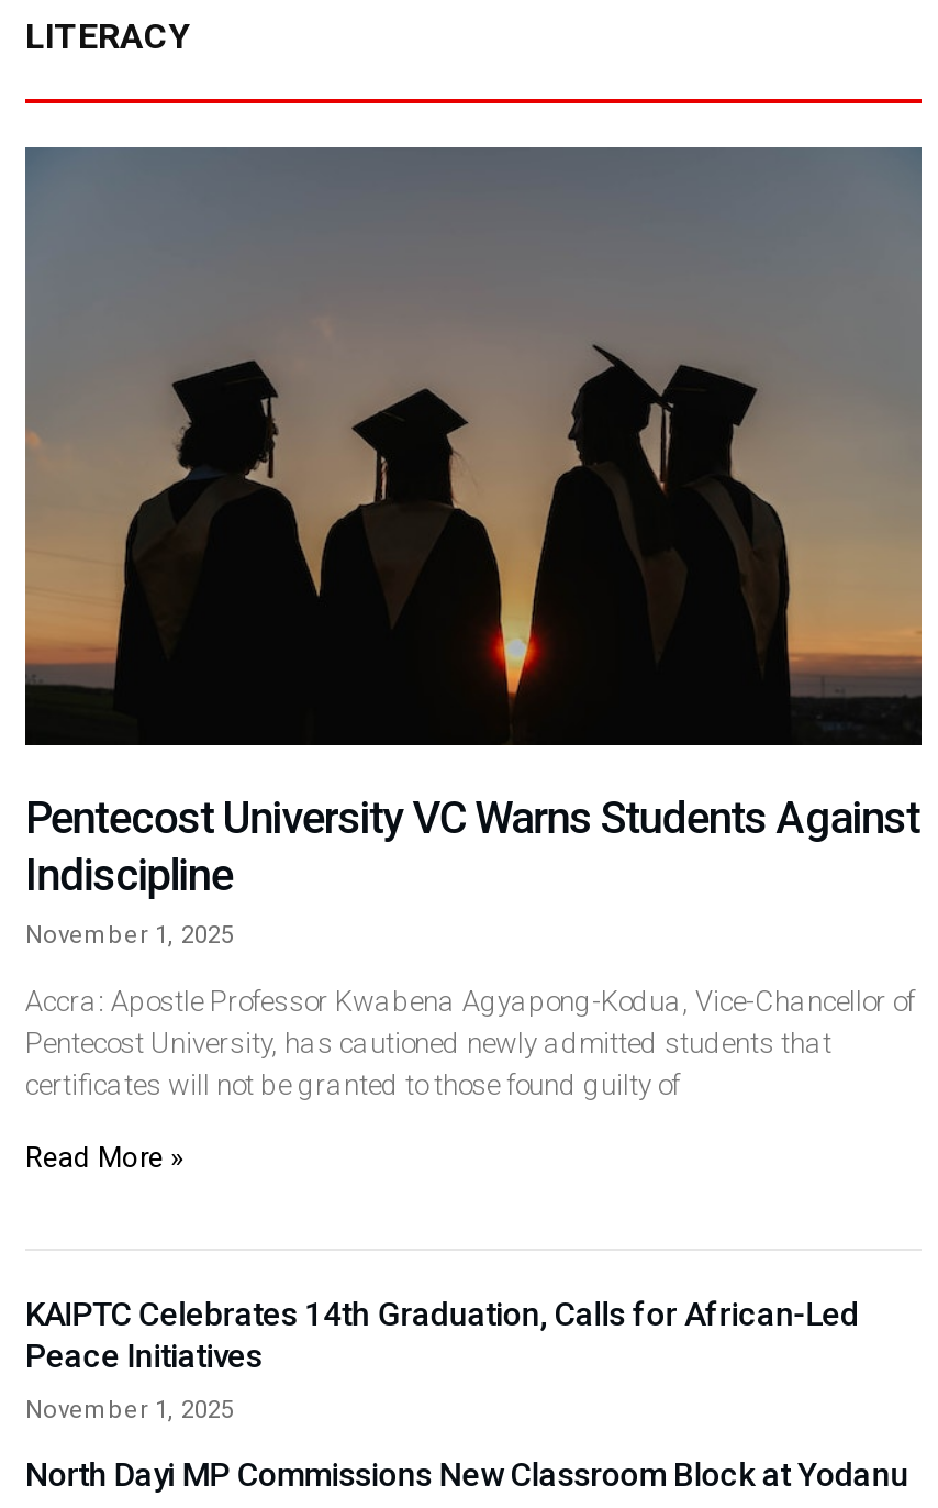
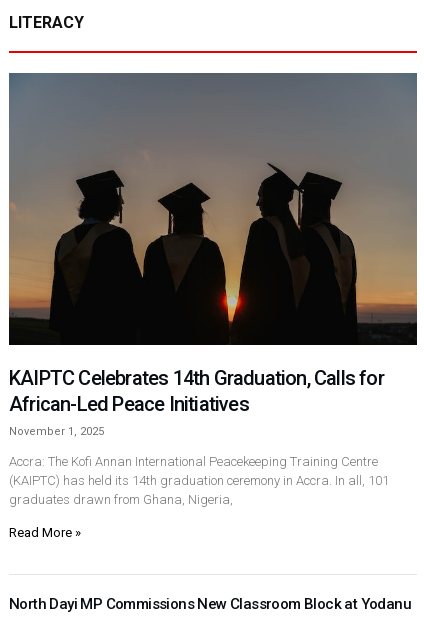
[25,792,920,902] Pentecost University VC Warns Students Against | Indiscipline -> [9,366,384,416] KAIPTC Celebrates 14th Graduation, Calls for | African-Led Peace Initiatives
[25,985,915,1102] Accra: Apostle Professor Kwabena Agyapong-Kodua, Vice-Chancellor of | Pentecost University, has cautioned newly admitted students that | certificates will not be granted to those found guilty of -> [9,454,389,507] Accra: The Kofi Annan International Peacekeeping Training Centre | (KAIPTC) has held its 14th graduation ceremony in Accra. In all, 101 | graduates drawn from Ghana, Nigeria,
[25,1295,859,1425] KAIPTC Celebrates 14th Graduation, Calls for African-Led | Peace Initiatives | November 1, 2025 -> none

